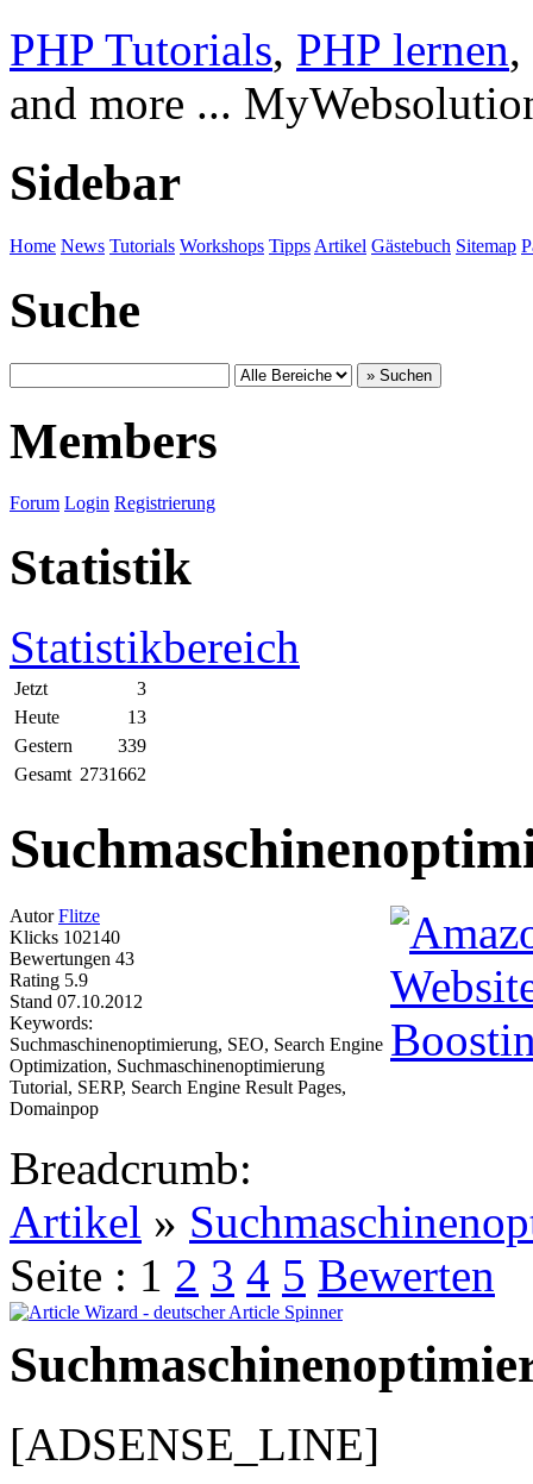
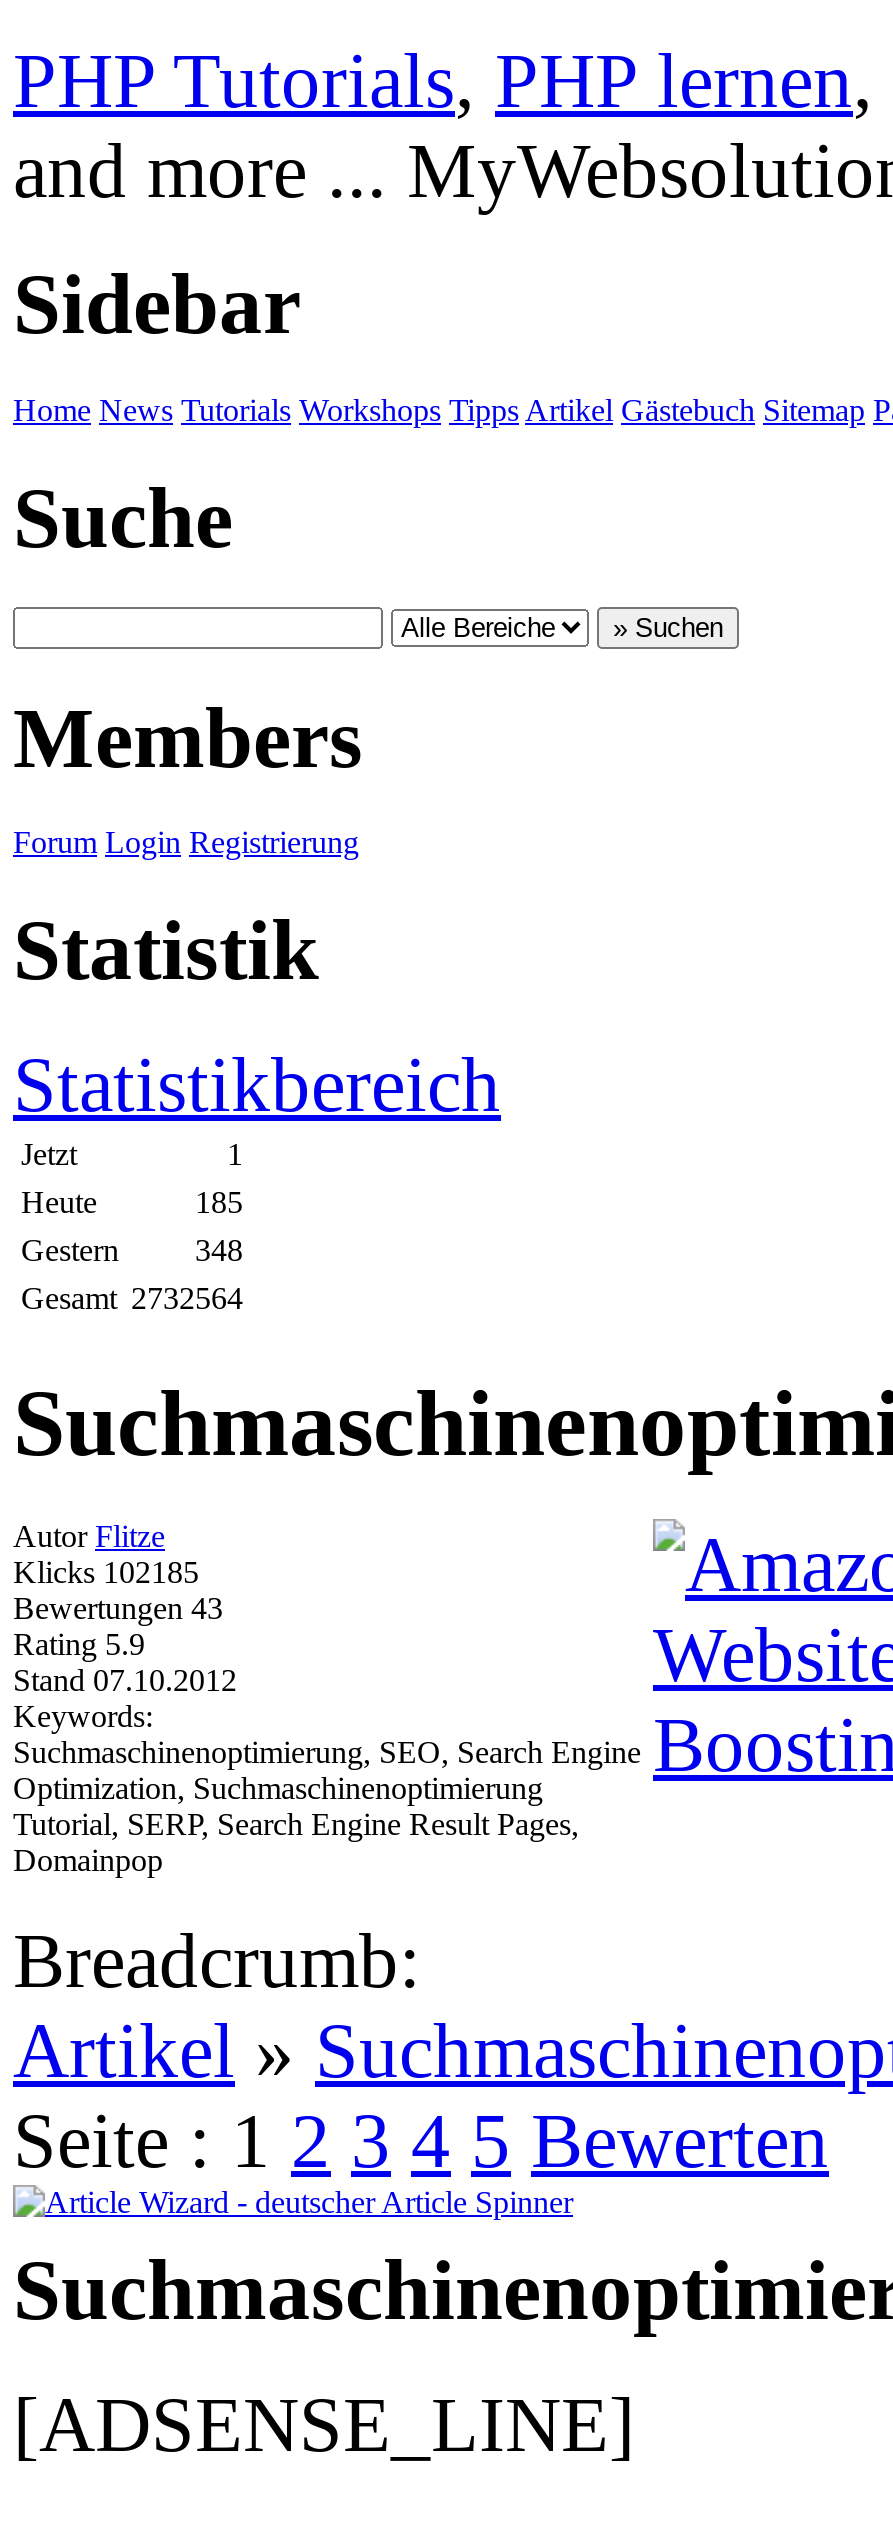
[137,679,146,699] 3 -> [227,1137,243,1171] 1
[127,707,146,727] 13 -> [195,1185,243,1219] 185
[118,736,146,756] 339 -> [195,1233,243,1267] 348
[14,764,146,784] Gesamt 2731662 -> [21,1281,243,1315] Gesamt 2732564
[10,927,120,947] Klicks 102140 -> [13,1555,199,1589] Klicks 102185

